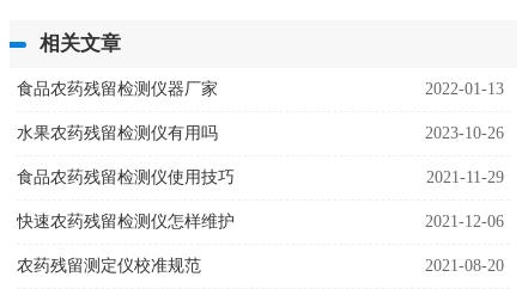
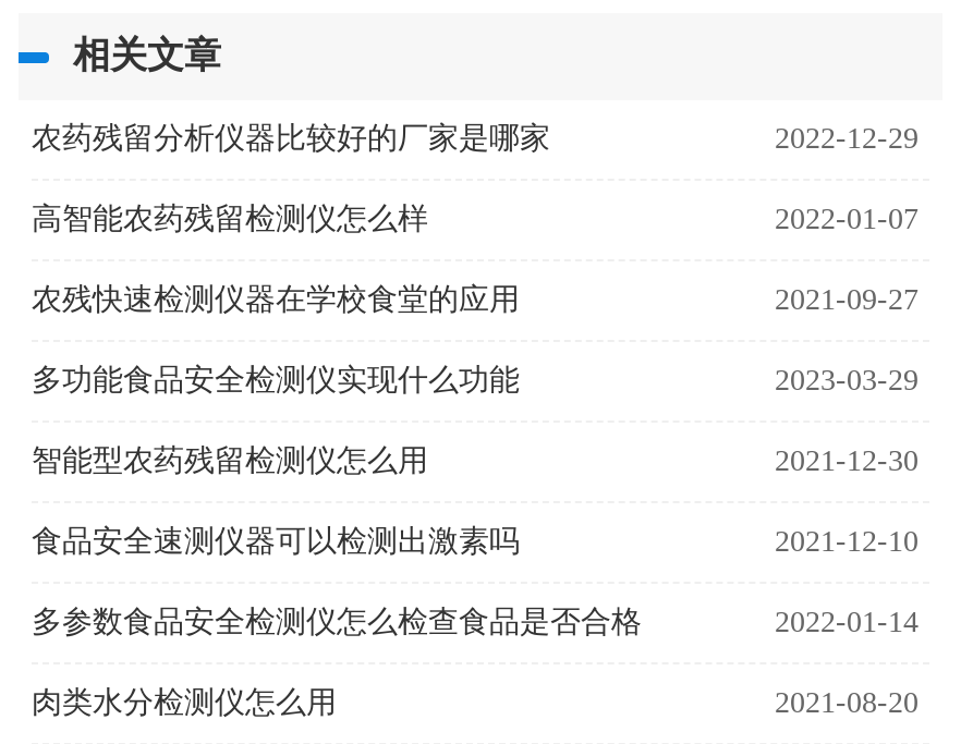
[17,80,504,275] 食品农药残留检测仪器厂家 | 2022-01-13 | 水果农药残留检测仪有用吗 | 2023-10-26 | 食品农药残留检测仪使用技巧 | 2021-11-29 | 快速农药残留检测仪怎样维护 | 2021-12-06 | 农药残留测定仪校准规范 -> [32,122,919,719] 农药残留分析仪器比较好的厂家是哪家 | 2022-12-29 | 高智能农药残留检测仪怎么样 | 2022-01-07 | 农残快速检测仪器在学校食堂的应用 | 2021-09-27 | 多功能食品安全检测仪实现什么功能 | 2023-03-29 | 智能型农药残留检测仪怎么用 | 2021-12-30 | 食品安全速测仪器可以检测出激素吗 | 2021-12-10 | 多参数食品安全检测仪怎么检查食品是否合格 | 2022-01-14 | 肉类水分检测仪怎么用

